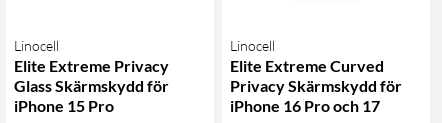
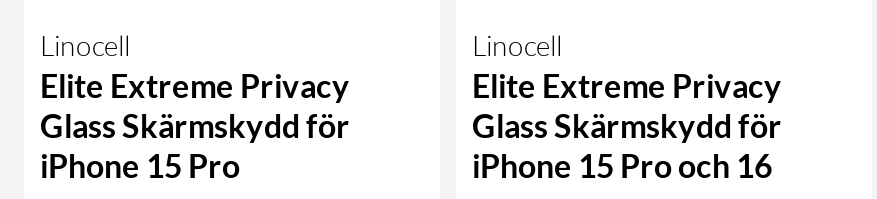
[230,56,384,75] Elite Extreme Curved -> [472,66,782,104] Elite Extreme Privacy
[230,76,402,95] Privacy Skärmskydd för -> [472,106,782,144] Glass Skärmskydd för
[230,96,380,115] iPhone 16 Pro och 17 -> [472,146,772,184] iPhone 15 Pro och 16

